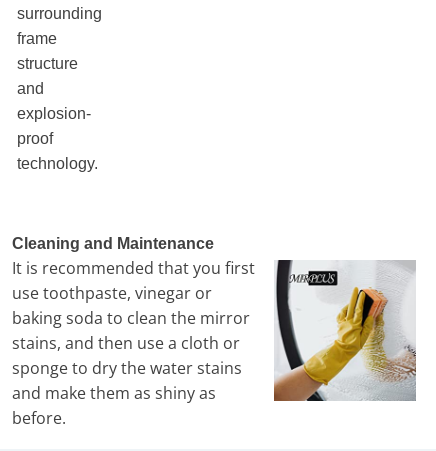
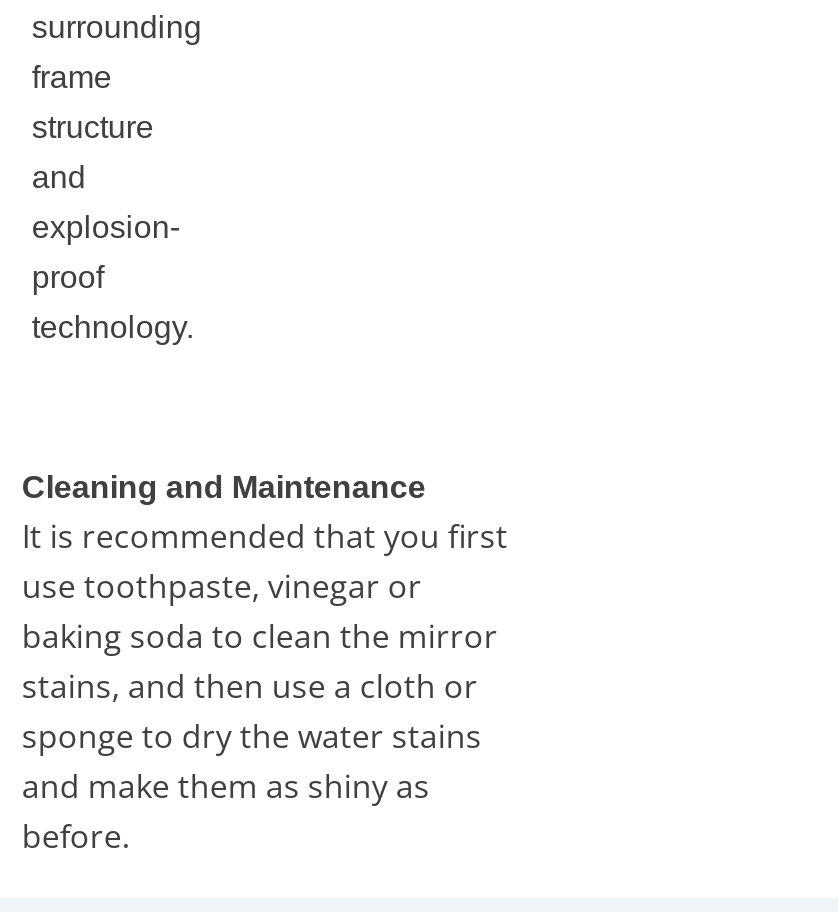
[273,259,417,402] [image] -> none

